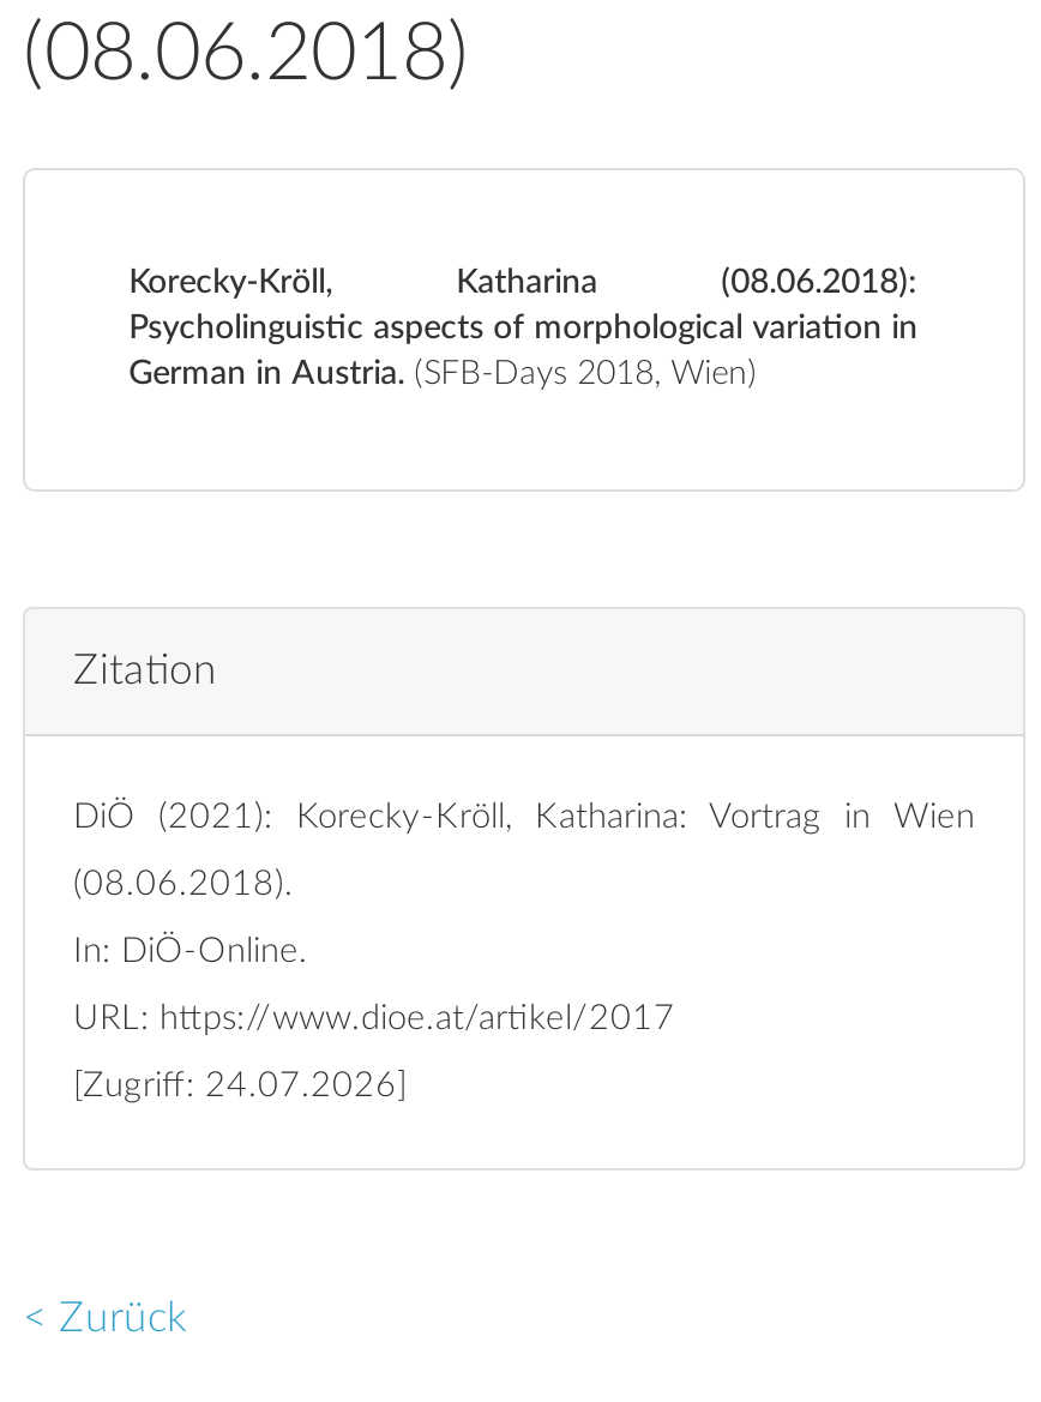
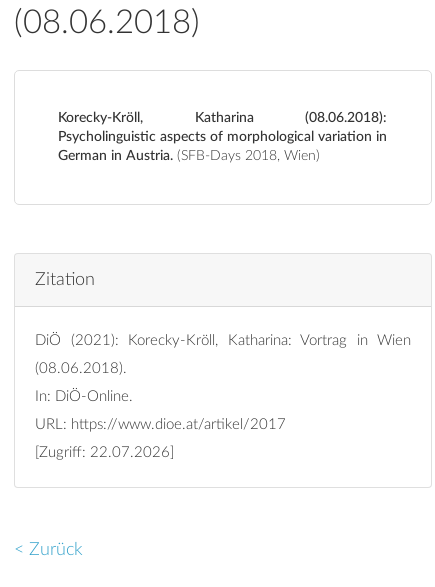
[73,1068,407,1104] [Zugriff: 24.07.2026] -> [35,445,174,460] [Zugriff: 22.07.2026]

